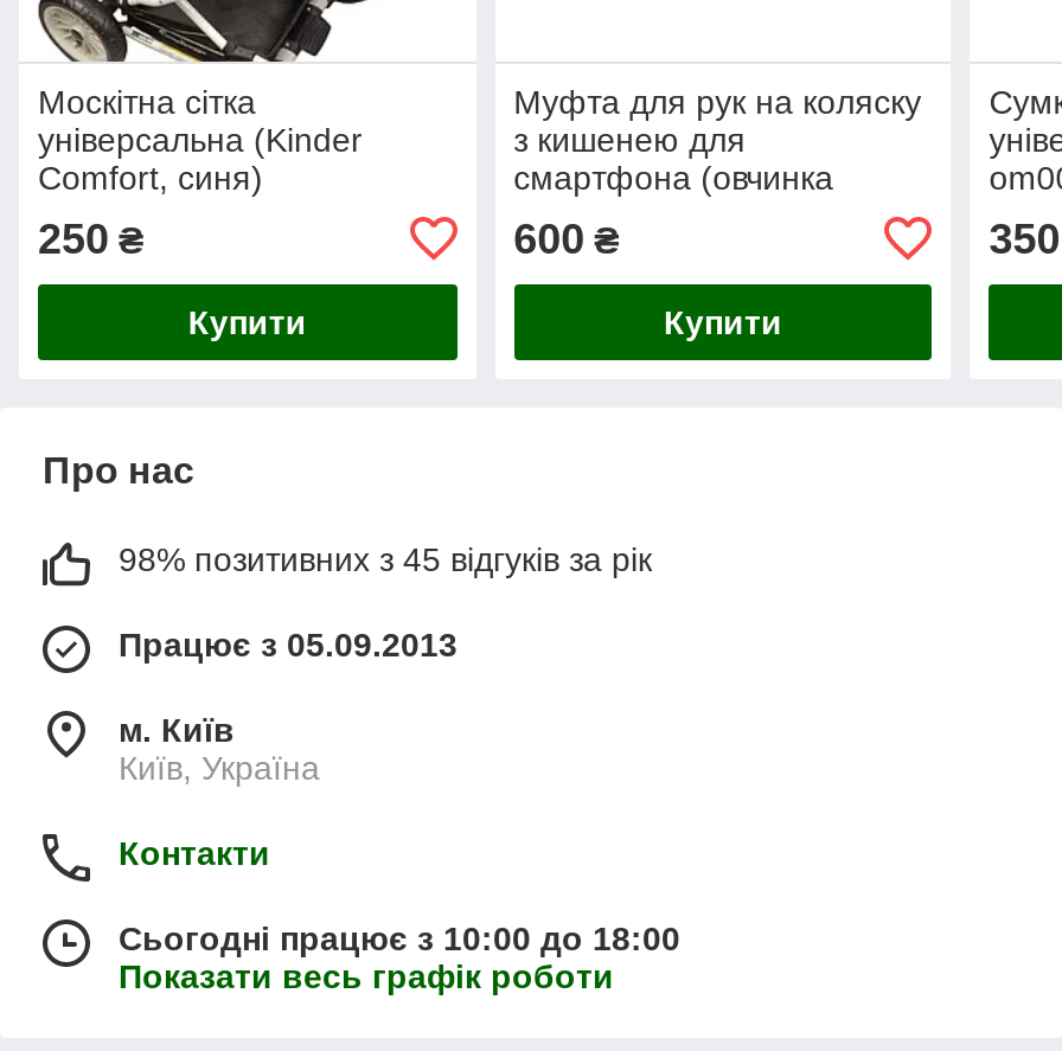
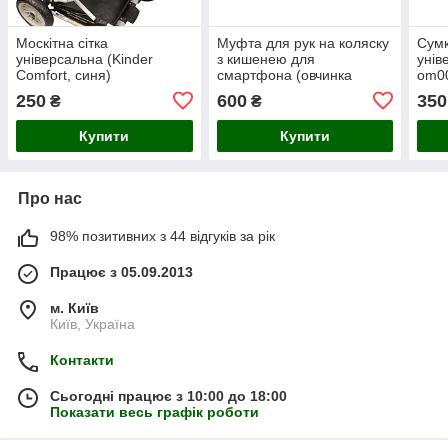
[119,540,652,578] 98% позитивних з 45 відгуків за рік -> [50,228,275,244] 98% позитивних з 44 відгуків за рік

